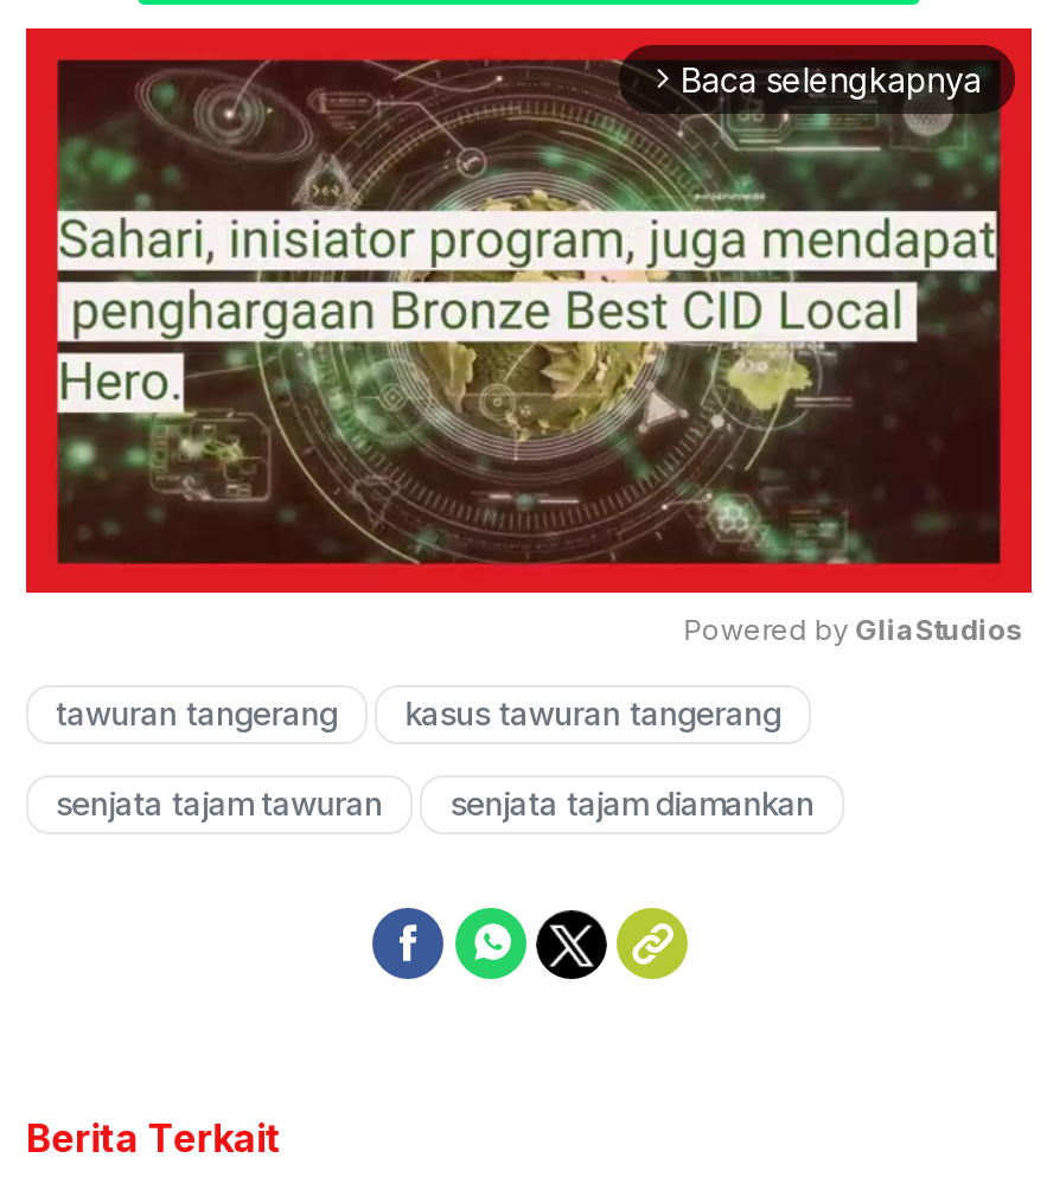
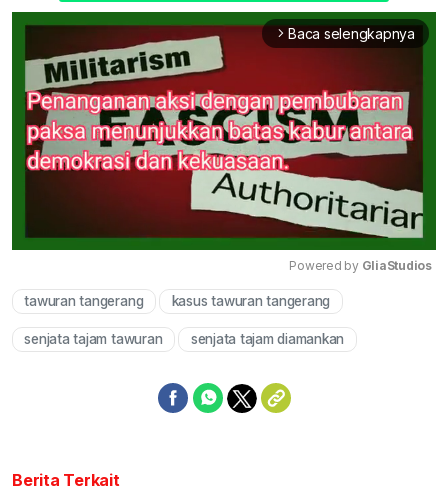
[24,26,1034,595] [image] -> [11,11,437,251] [image]

